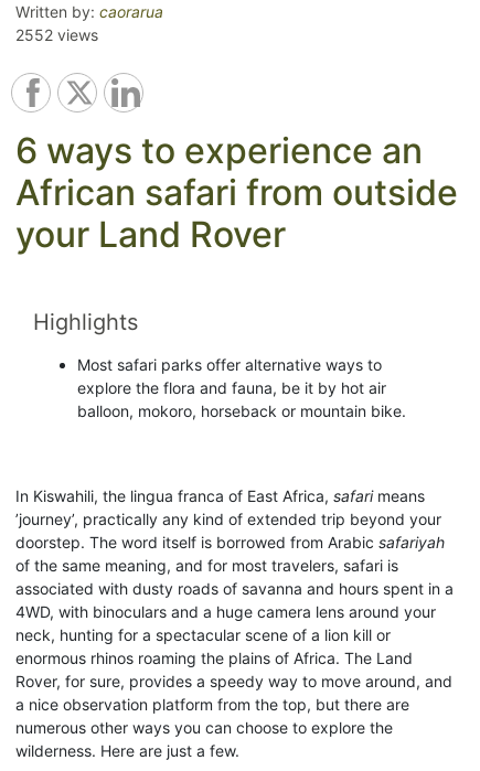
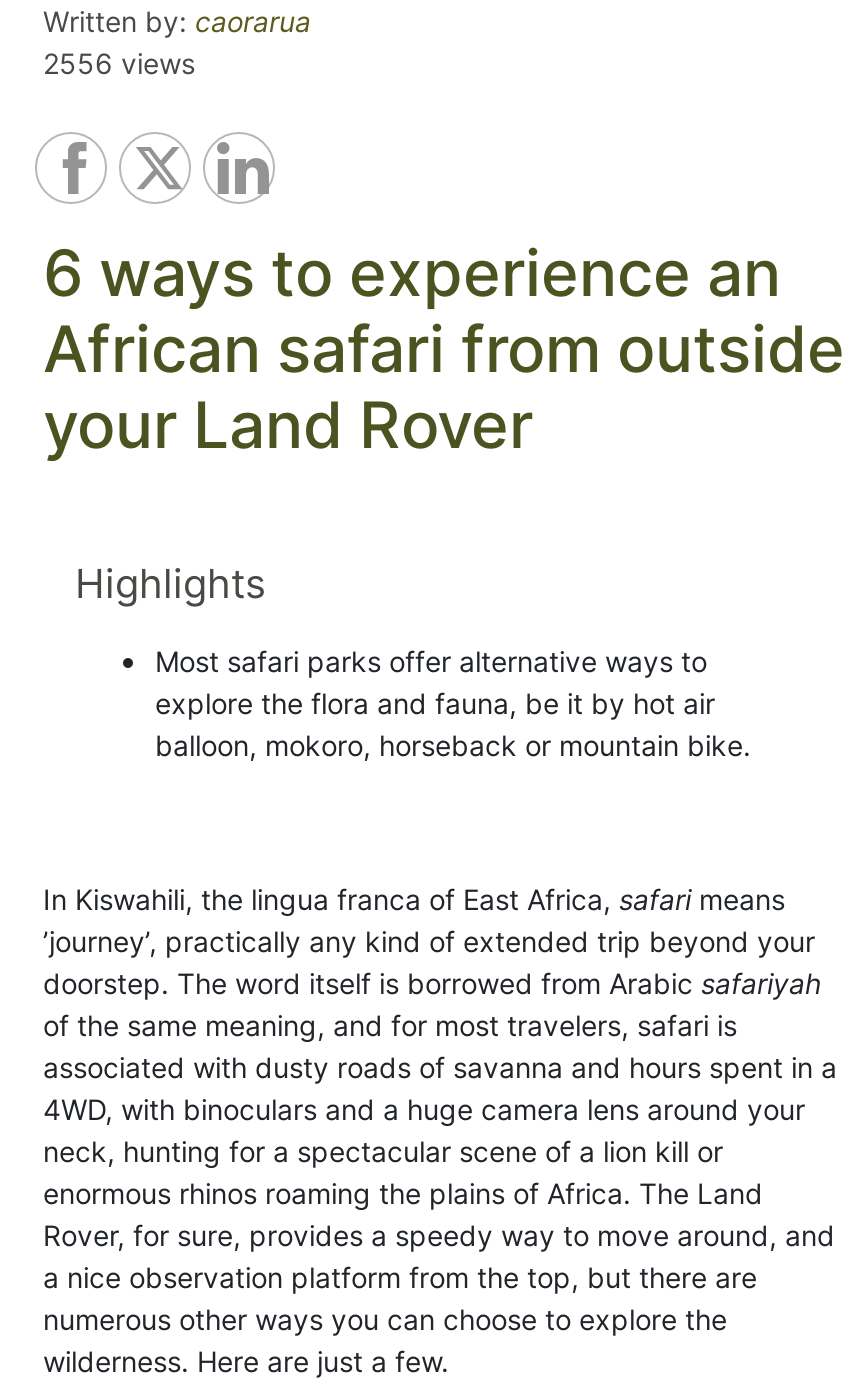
[15,25,98,44] 2552 views -> [43,46,195,80] 2556 views

